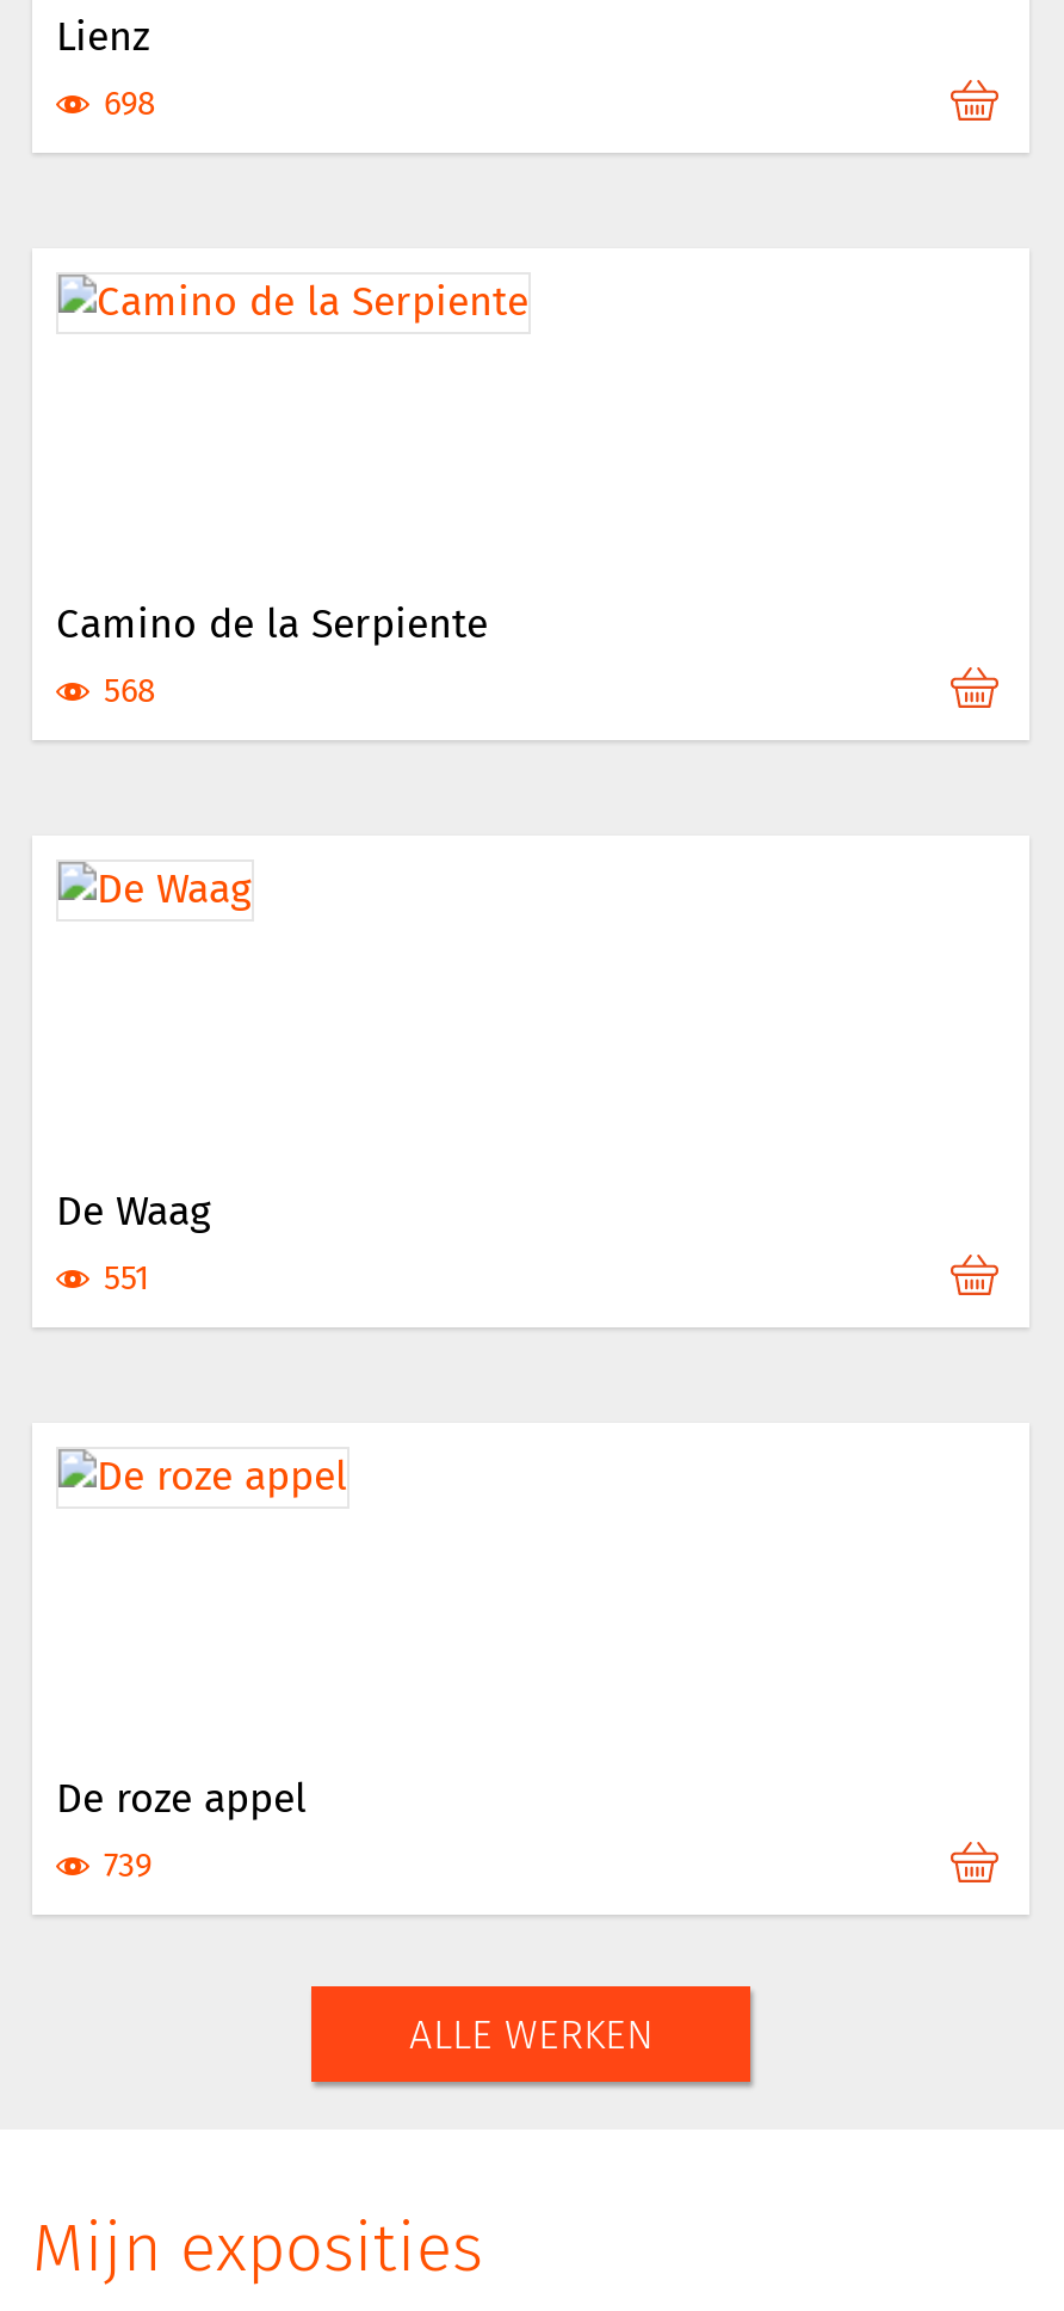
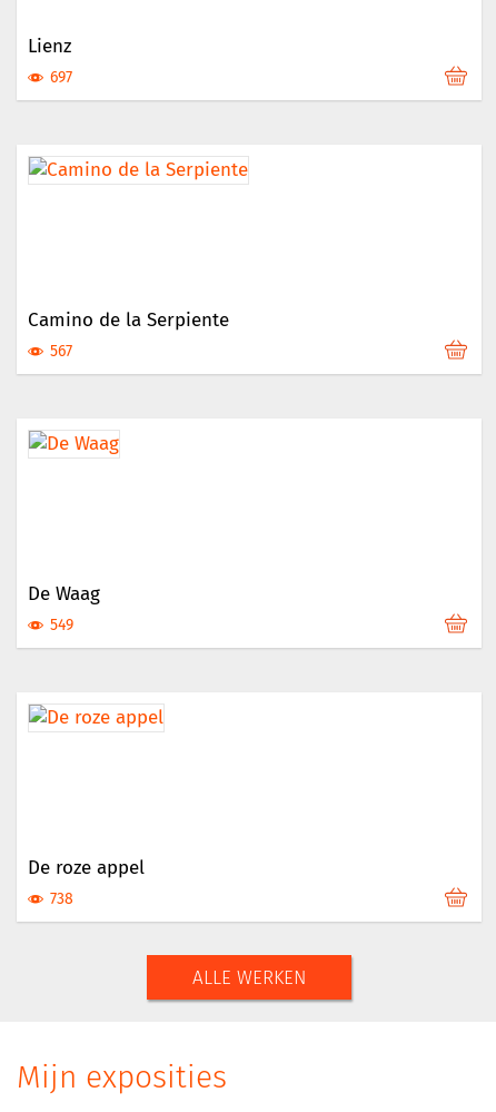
[104,84,156,124] 698 -> [50,68,72,87] 697
[104,671,156,711] 568 -> [50,342,72,361] 567
[104,1258,149,1299] 551 -> [50,616,73,634] 549
[104,1845,151,1886] 739 -> [50,889,73,908] 738

